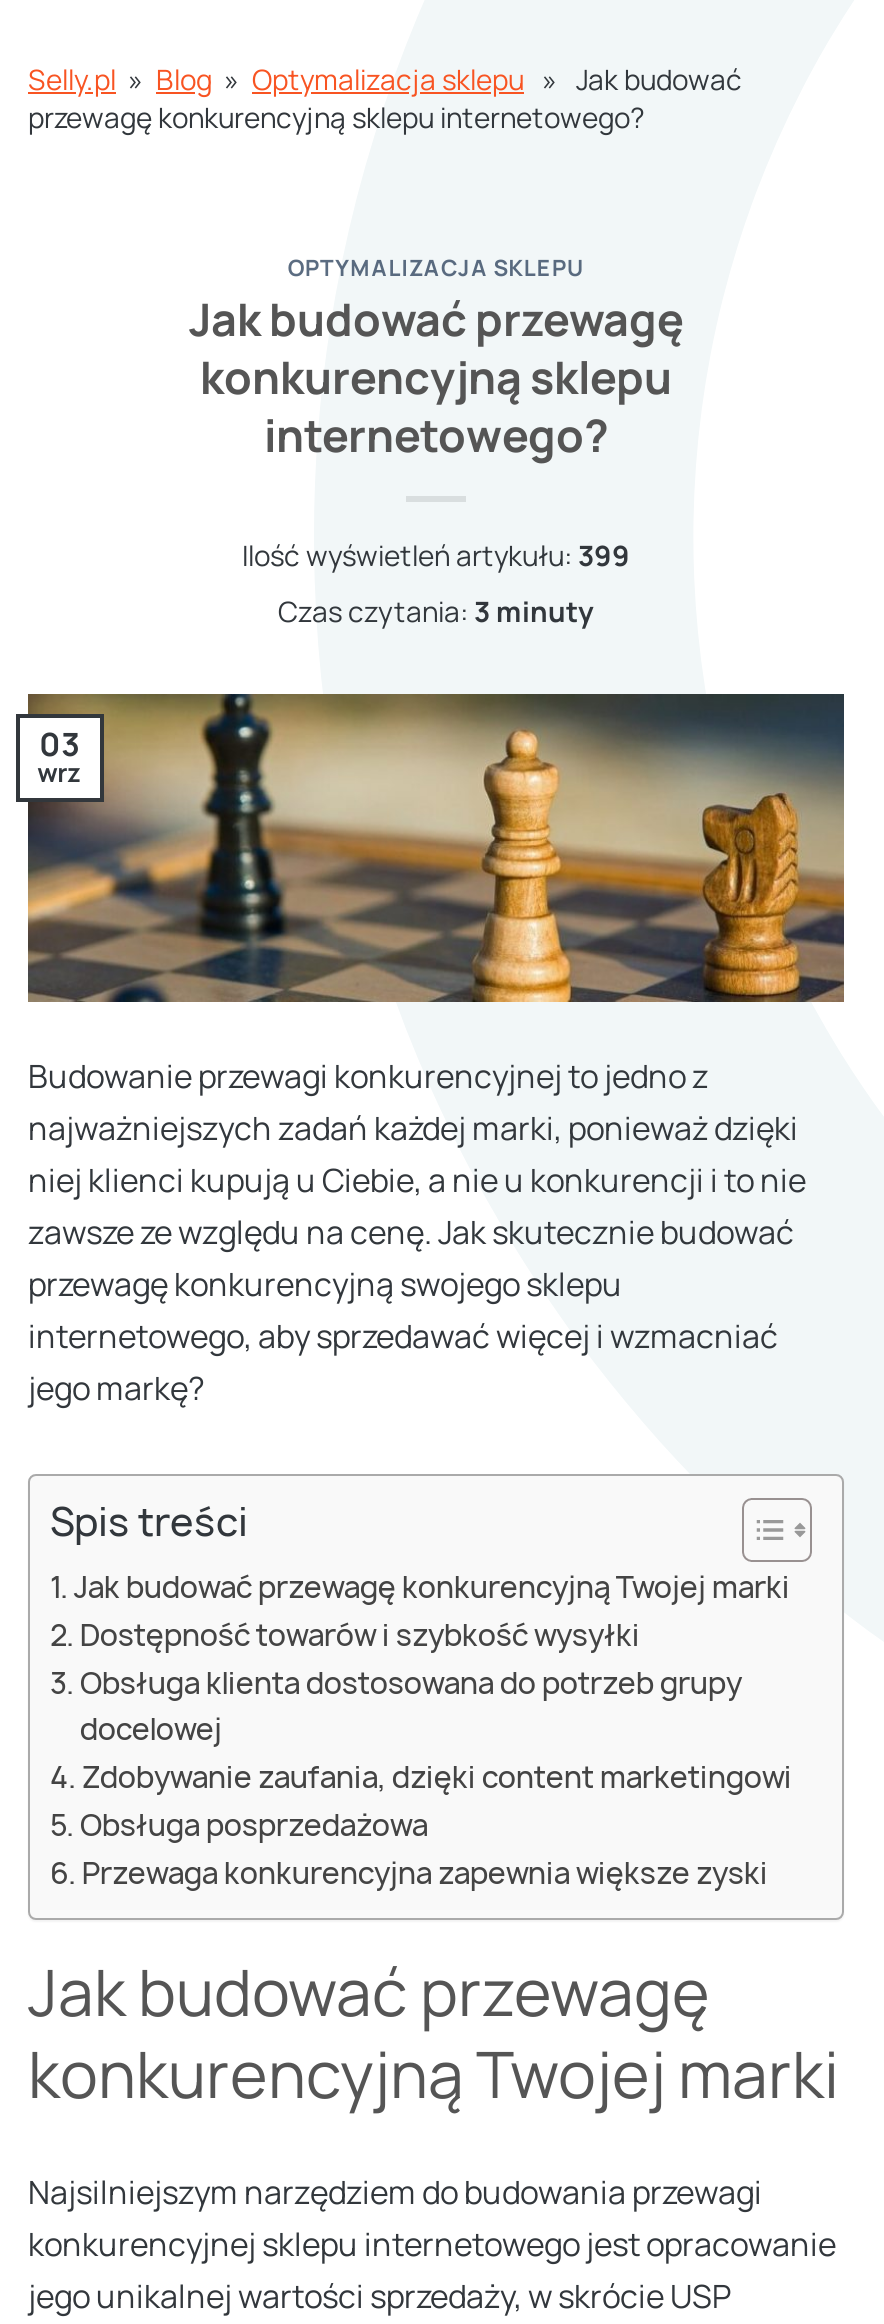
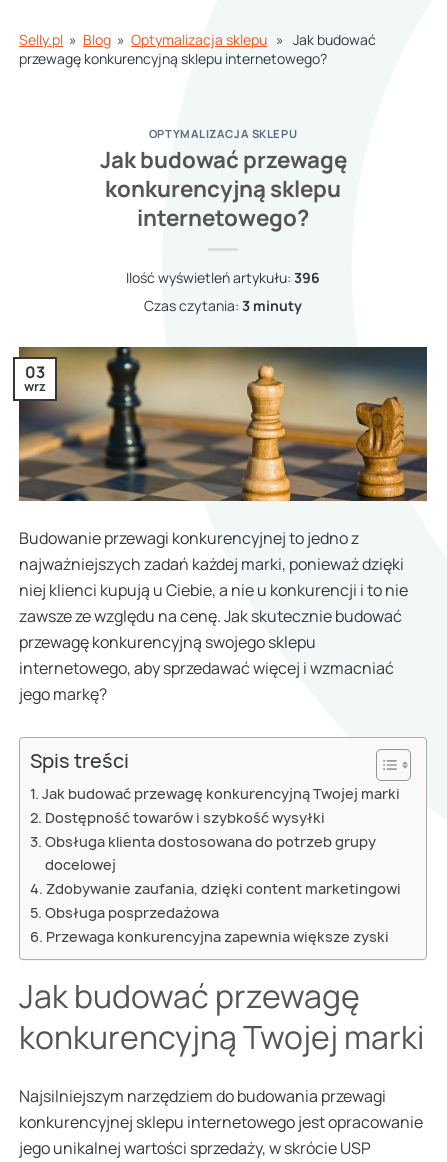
[242,535,630,573] Ilość wyświetleń artykułu: 399 -> [126,268,320,287] Ilość wyświetleń artykułu: 396

